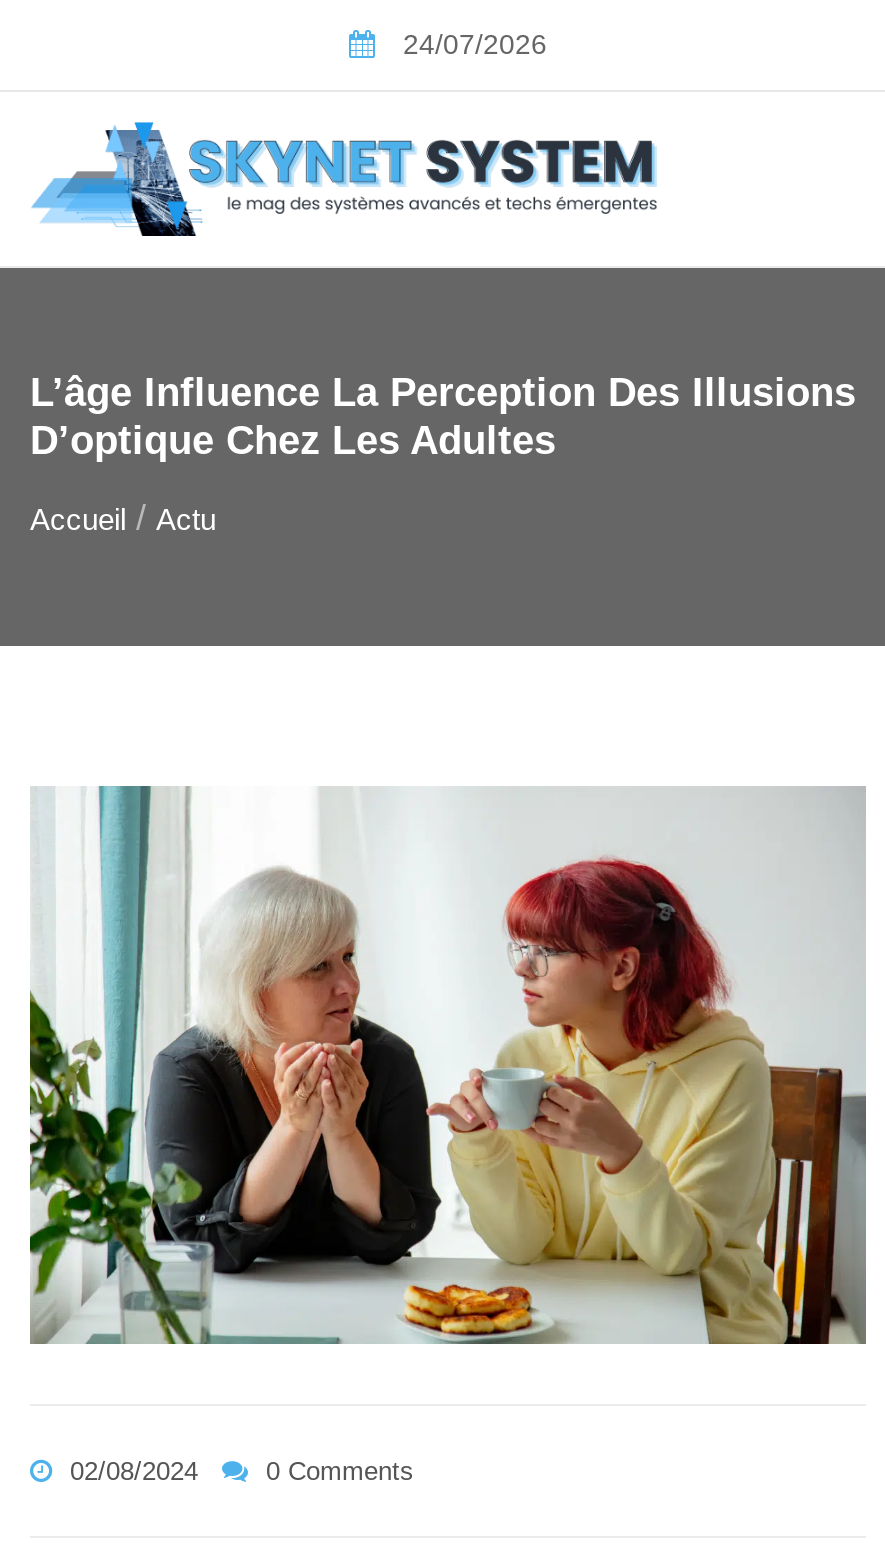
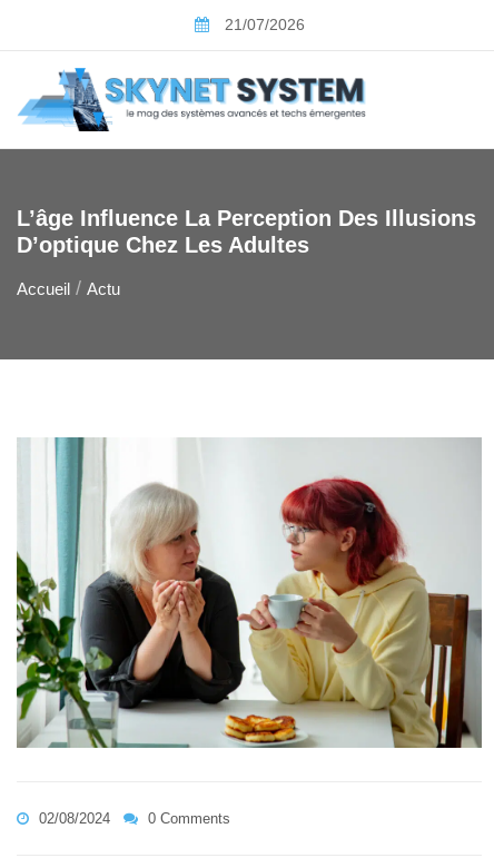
[395,28,547,60] 24/07/2026 -> [220,16,304,33] 21/07/2026

